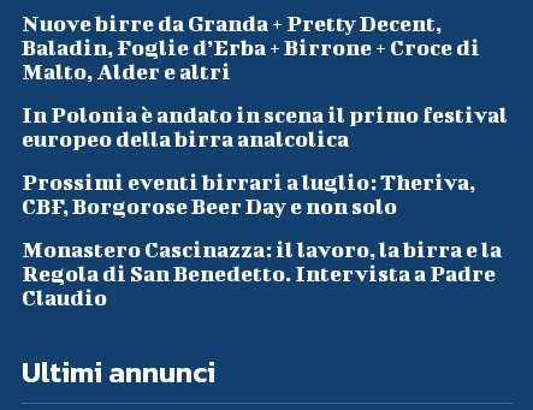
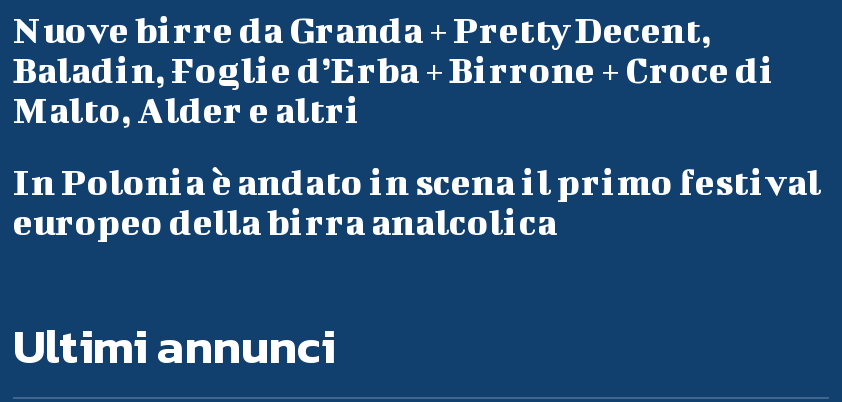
[22,170,502,311] Prossimi eventi birrari a luglio: Theriva, | CBF, Borgorose Beer Day e non solo | Monastero Cascinazza: il lavoro, la birra e la | Regola di San Benedetto. Intervista a Padre | Claudio -> none

